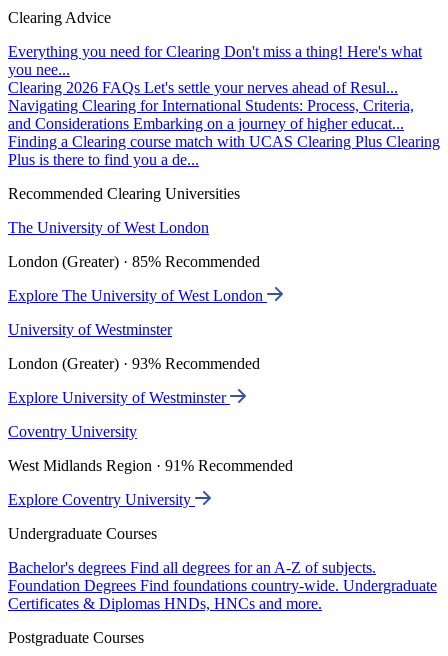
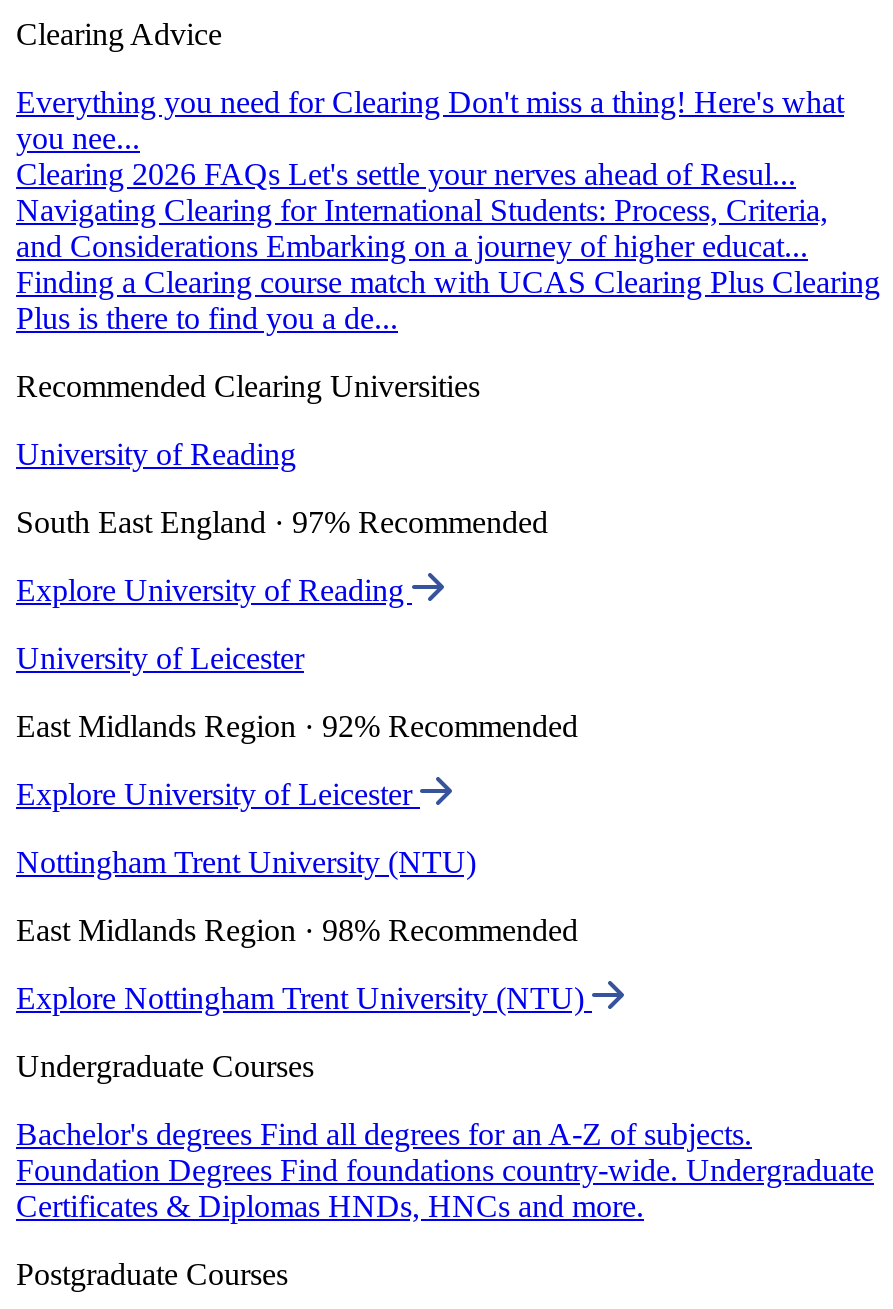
[8,219,209,236] The University of West London -> [16,437,296,471] University of Reading
[8,253,260,270] London (Greater) · 85% Recommended -> [16,505,548,539] South East England · 97% Recommended
[8,287,267,304] Explore The University of West London -> [16,573,412,607] Explore University of Reading
[8,321,172,338] University of Westminster -> [16,641,304,675] University of Leicester
[8,355,260,372] London (Greater) · 93% Recommended -> [16,709,578,743] East Midlands Region · 92% Recommended
[8,389,230,406] Explore University of Westminster -> [16,777,420,811] Explore University of Leicester
[8,423,137,440] Coventry University -> [16,845,476,879] Nottingham Trent University (NTU)
[8,457,293,474] West Midlands Region · 91% Recommended -> [16,913,578,947] East Midlands Region · 98% Recommended
[8,491,195,508] Explore Coventry University -> [16,981,592,1015] Explore Nottingham Trent University (NTU)

